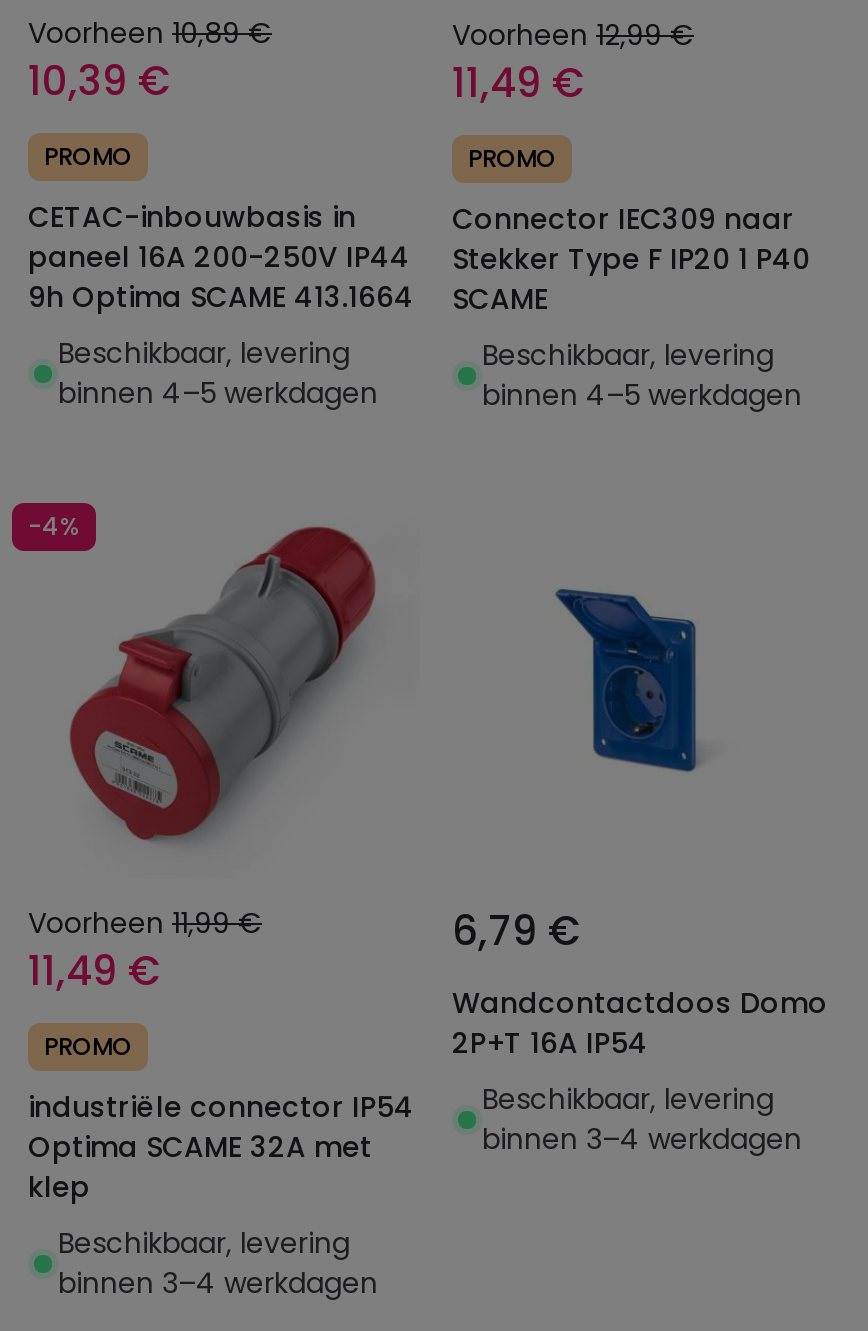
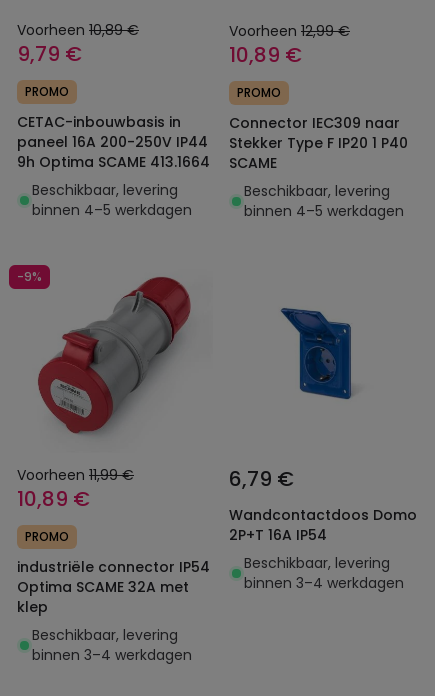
[28,54,172,110] 10,39 € -> [17,40,82,68] 9,79 €
[452,55,586,111] 11,49 € -> [229,41,302,69] 10,89 €
[28,509,80,543] -4% -> [17,268,42,285] -9%
[28,943,162,999] 11,49 € -> [17,485,90,513] 10,89 €

